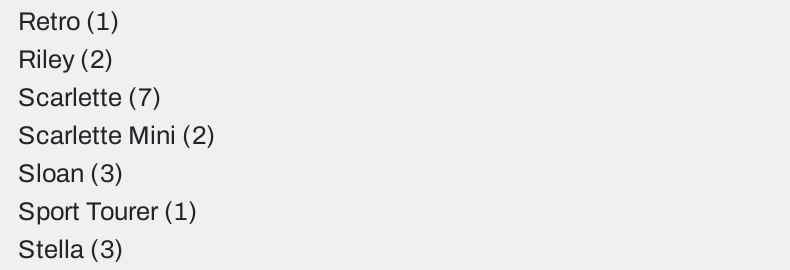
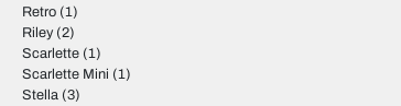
[18,84,216,226] Scarlette (7) | Scarlette Mini (2) | Sloan (3) | Sport Tourer (1) -> [22,46,131,82] Scarlette (1) | Scarlette Mini (1)

